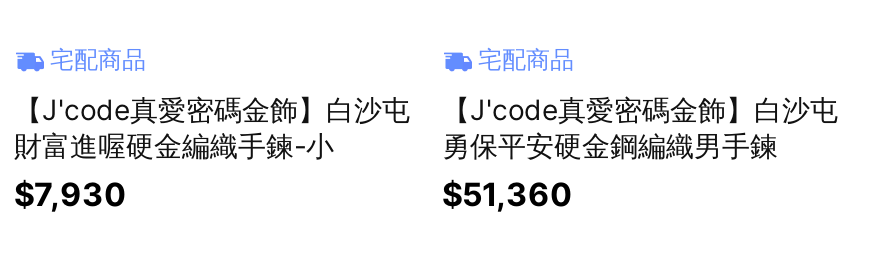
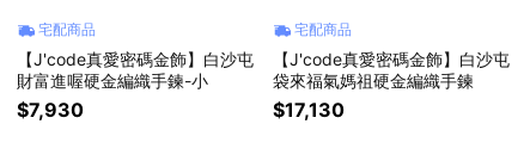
[442,127,778,161] 勇保平安硬金鋼編織男手鍊 -> [273,70,474,90] 袋來福氣媽祖硬金編織手鍊
[442,173,572,213] $51,360 -> [273,97,345,121] $17,130

